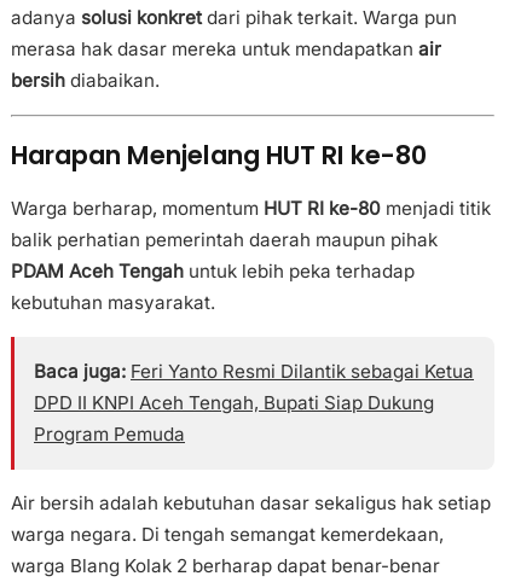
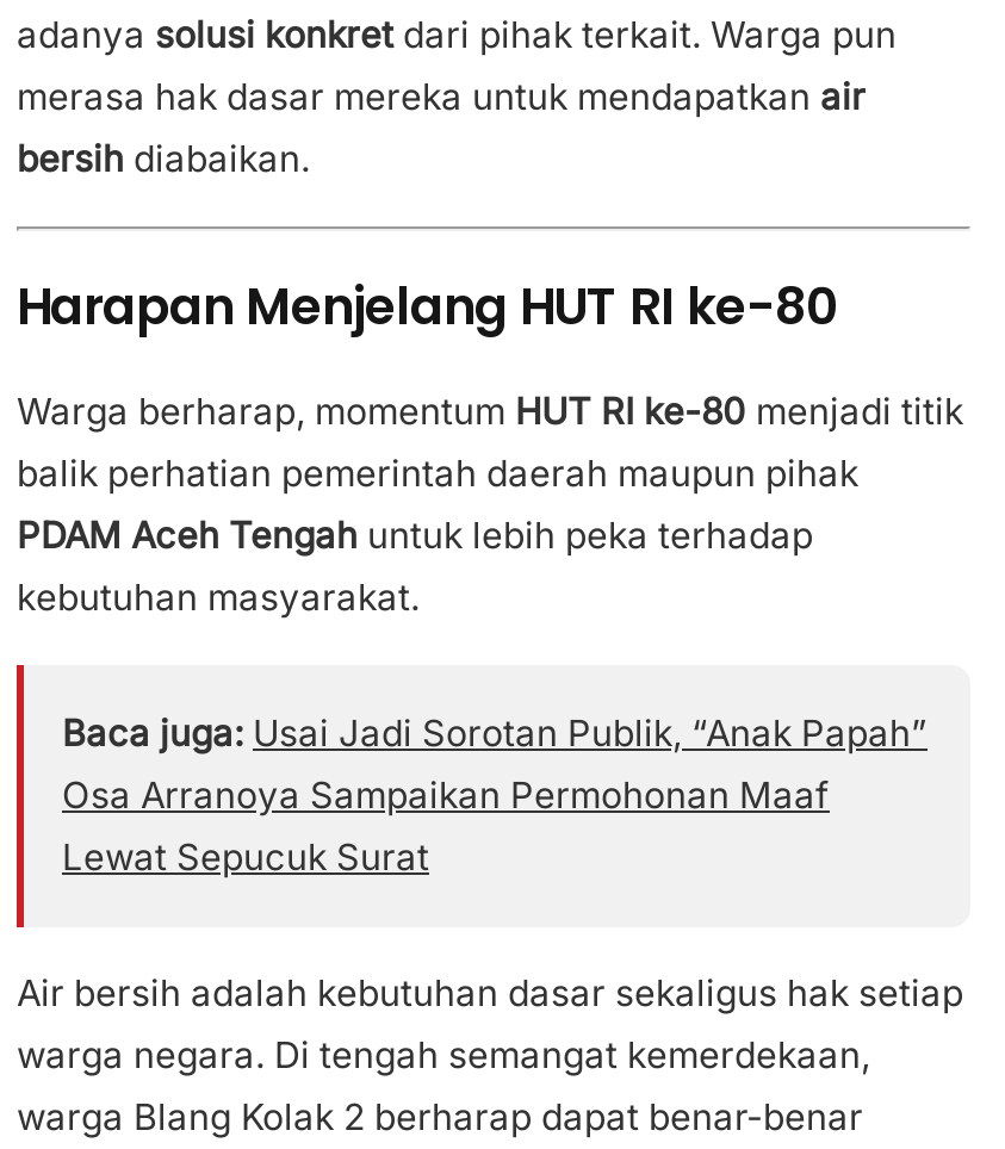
[34,360,474,445] Baca juga: Feri Yanto Resmi Dilantik sebagai Ketua | DPD II KNPI Aceh Tengah, Bupati Siap Dukung | Program Pemuda -> [62,710,928,879] Baca juga: Usai Jadi Sorotan Publik, “Anak Papah” | Osa Arranoya Sampaikan Permohonan Maaf | Lewat Sepucuk Surat

